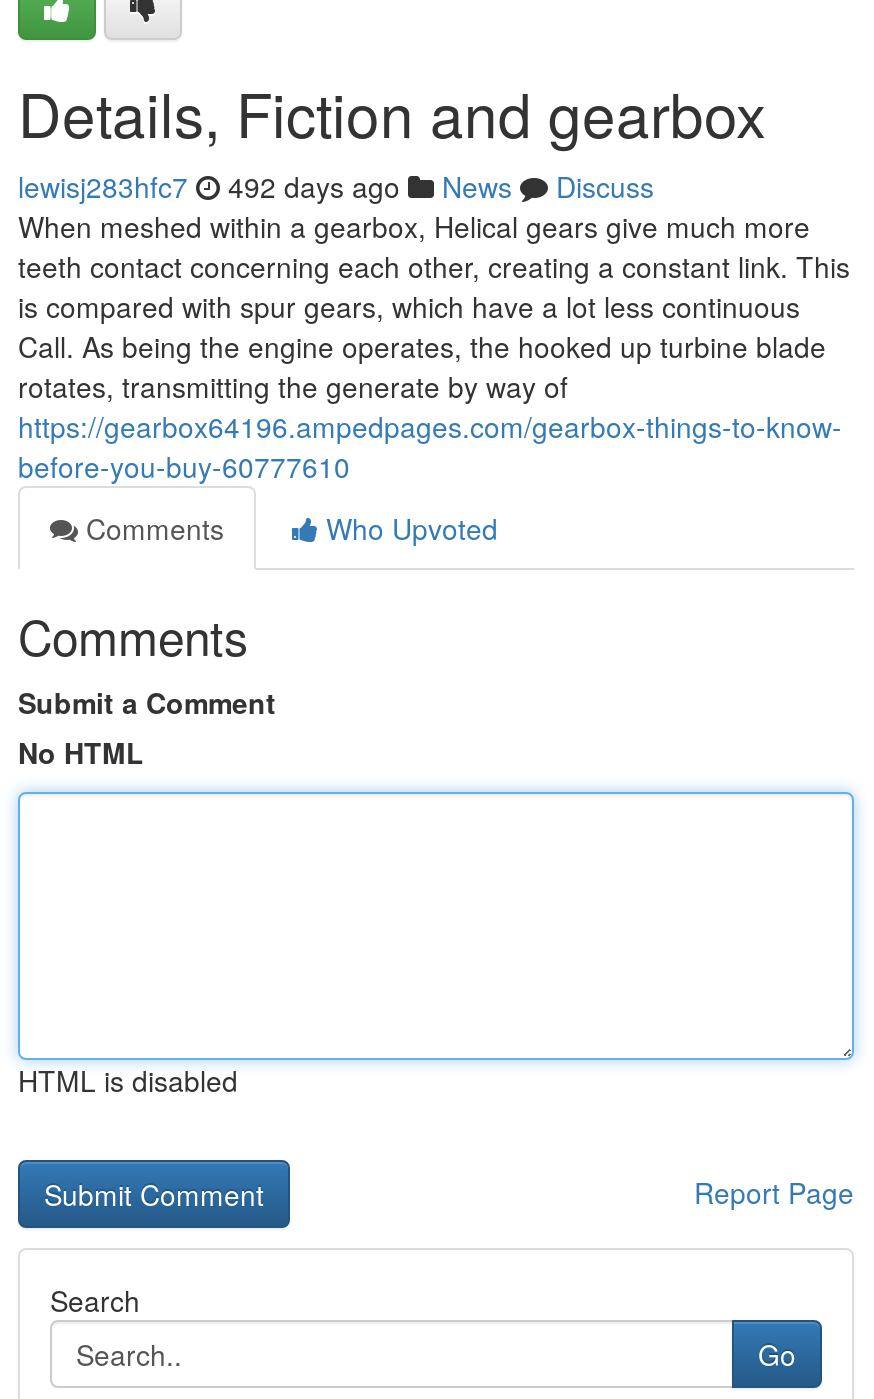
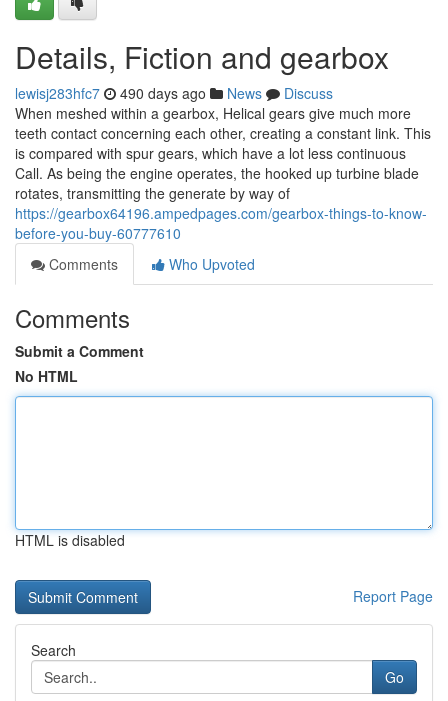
[18,166,654,206] lewisj283hfc7 492 days ago News Discuss -> [15,83,333,103] lewisj283hfc7 490 days ago News Discuss

